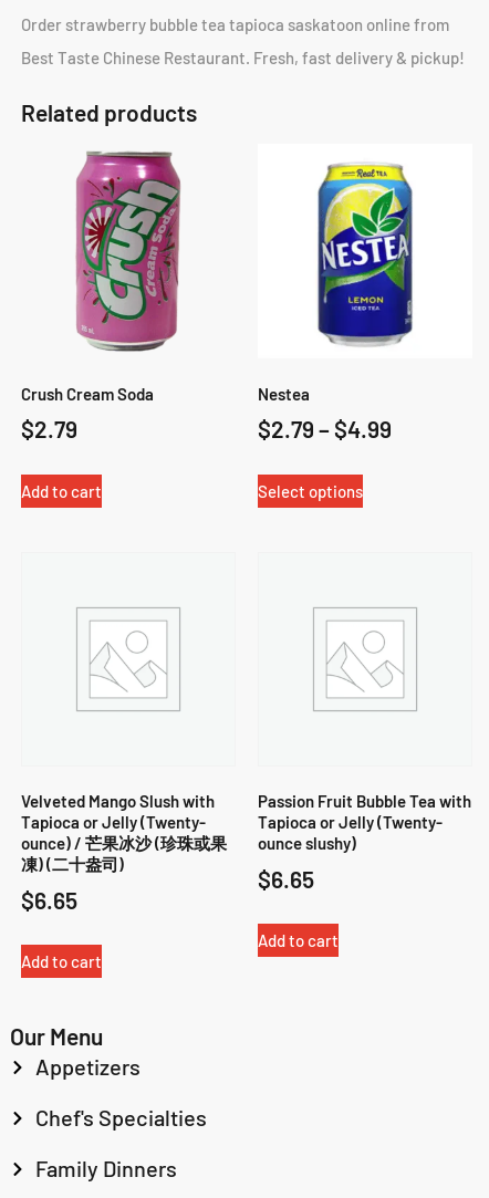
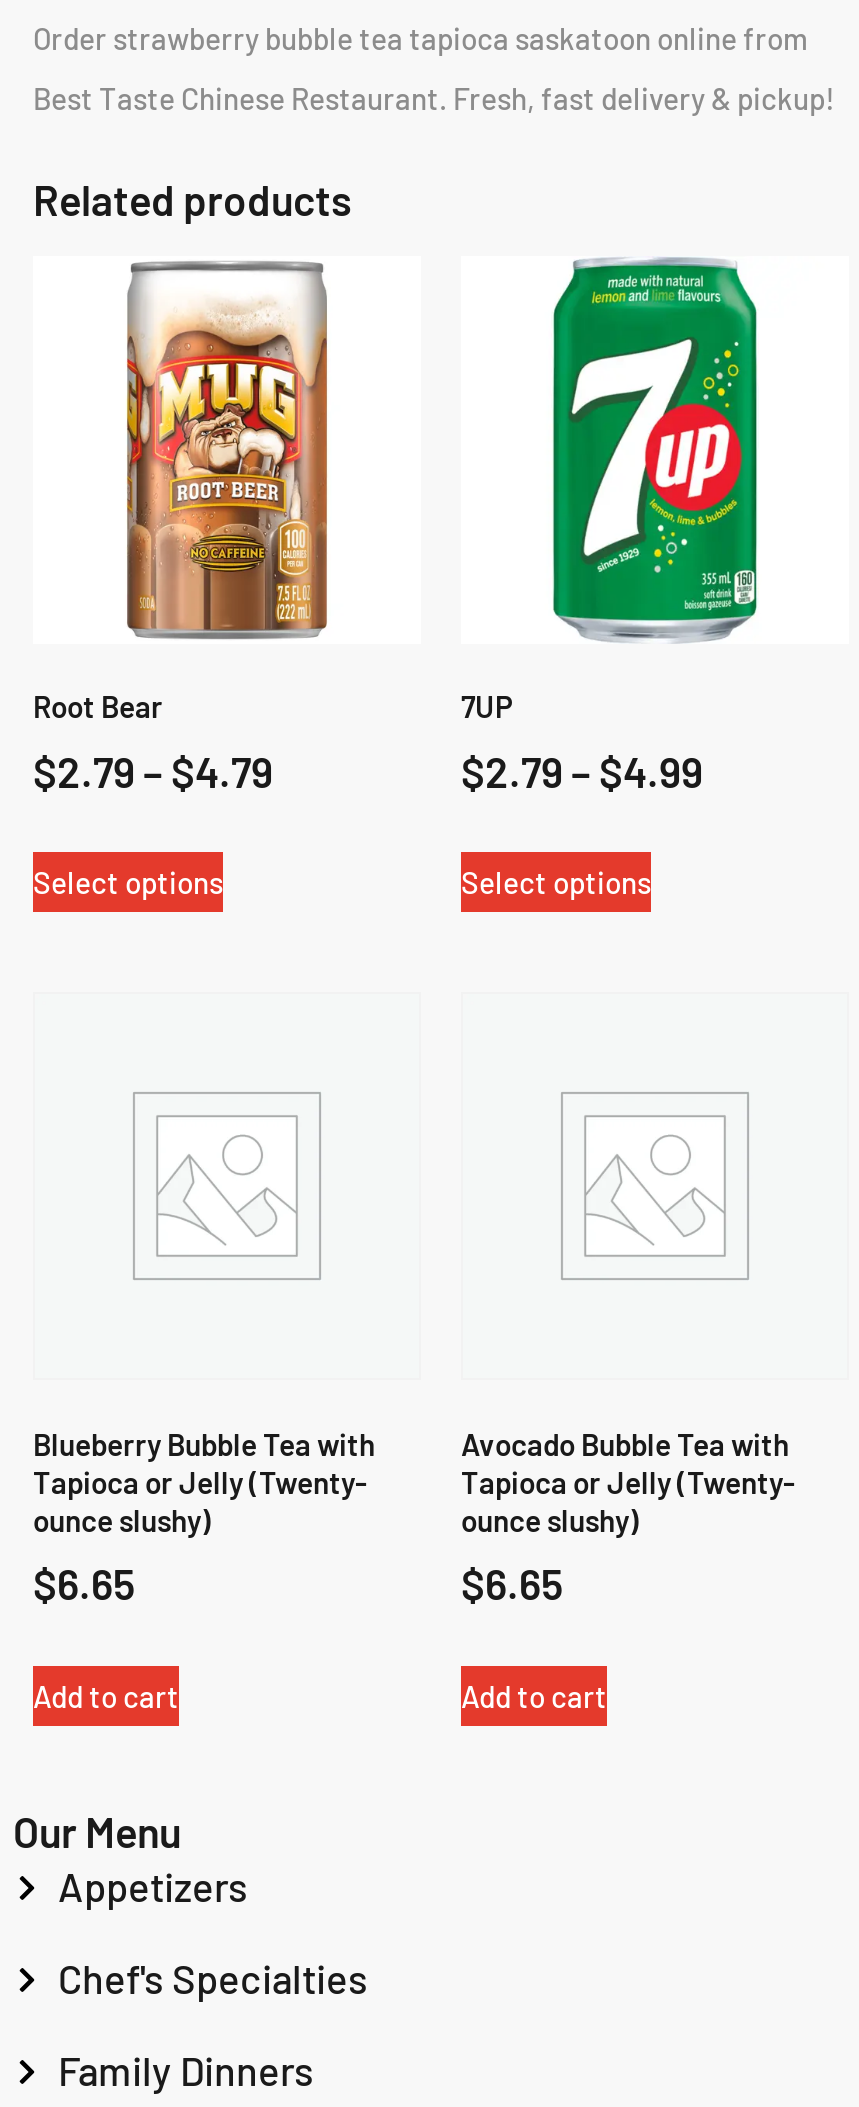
[21,148,184,443] [image] | Crush Cream Soda | $2.79 -> [33,260,329,795] [image] | Root Bear | $2.79 – $4.79
[309,146,422,358] [image] -> [551,256,759,642] [image]
[258,384,310,404] Nestea -> [461,688,513,724] 7UP
[21,481,102,501] Add to cart -> [33,864,223,900] Select options
[21,791,215,811] Velveted Mango Slush with -> [33,1425,375,1461] Blueberry Bubble Tea with
[258,791,471,811] Passion Fruit Bubble Tea with -> [461,1425,789,1461] Avocado Bubble Tea with
[21,834,227,874] ounce) / 芒果冰沙 (珍珠或果 | 凍) (二十盎司) -> [33,1501,211,1537] ounce slushy)

